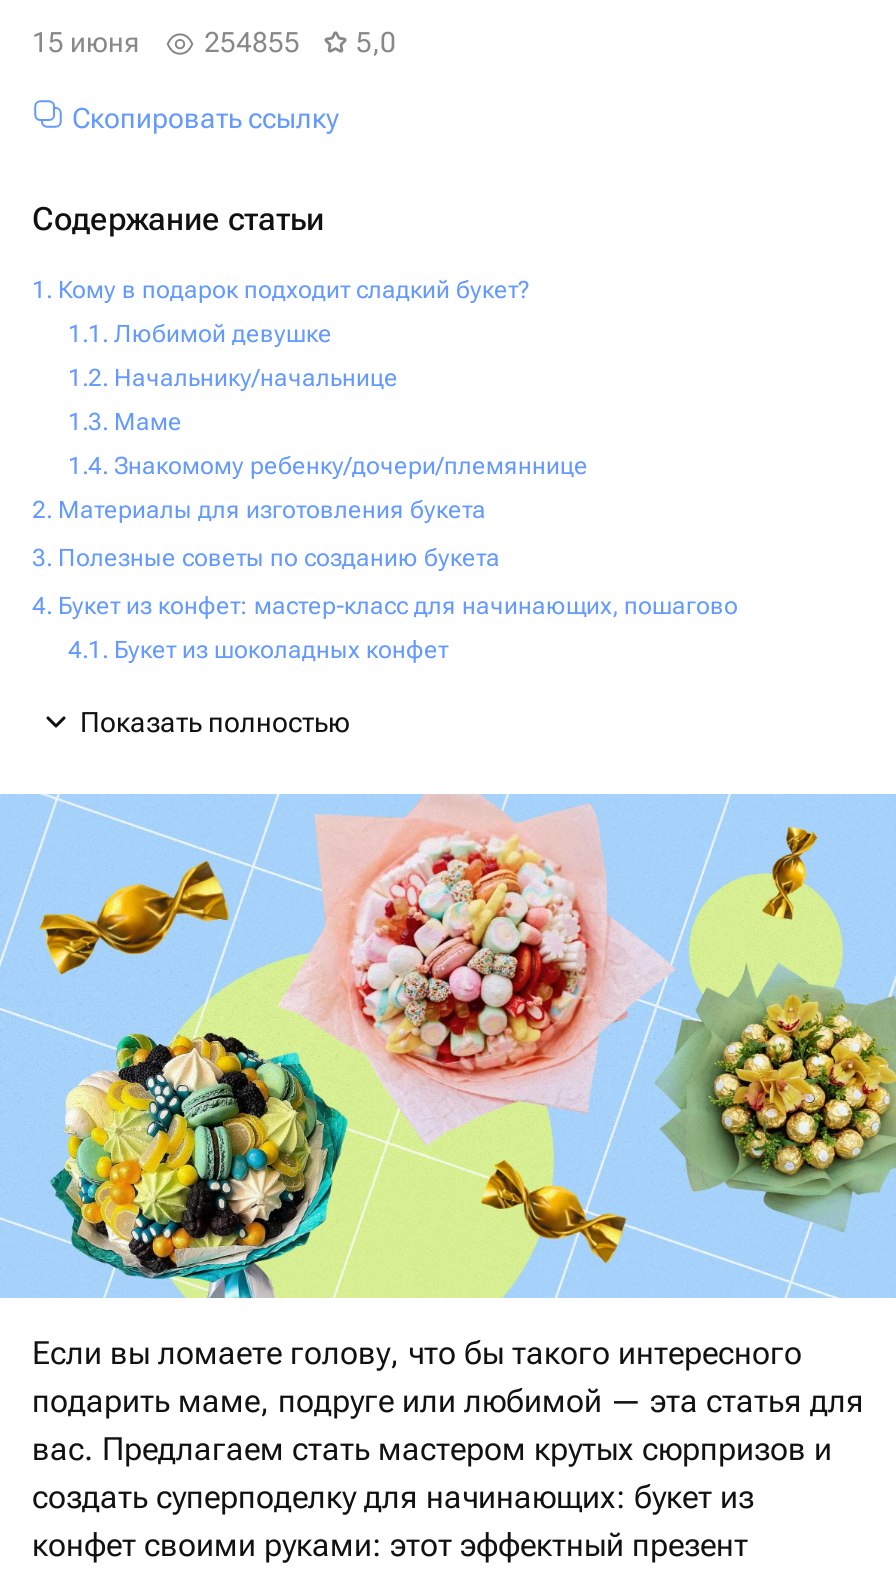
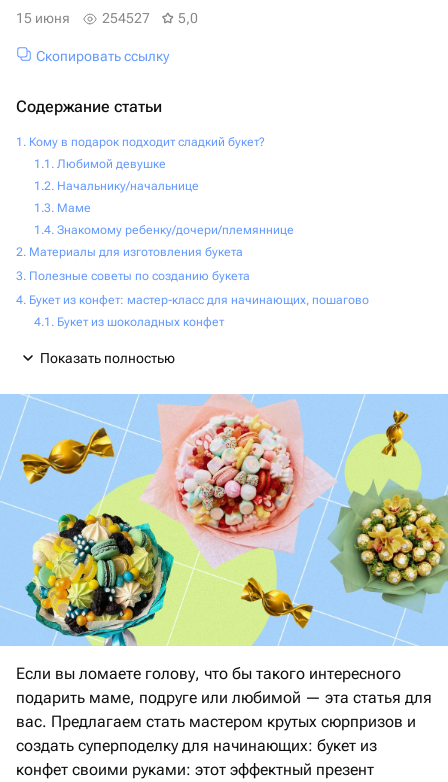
[32,26,396,58] 15 июня 254855 5,0 -> [16,10,198,26] 15 июня 254527 5,0

